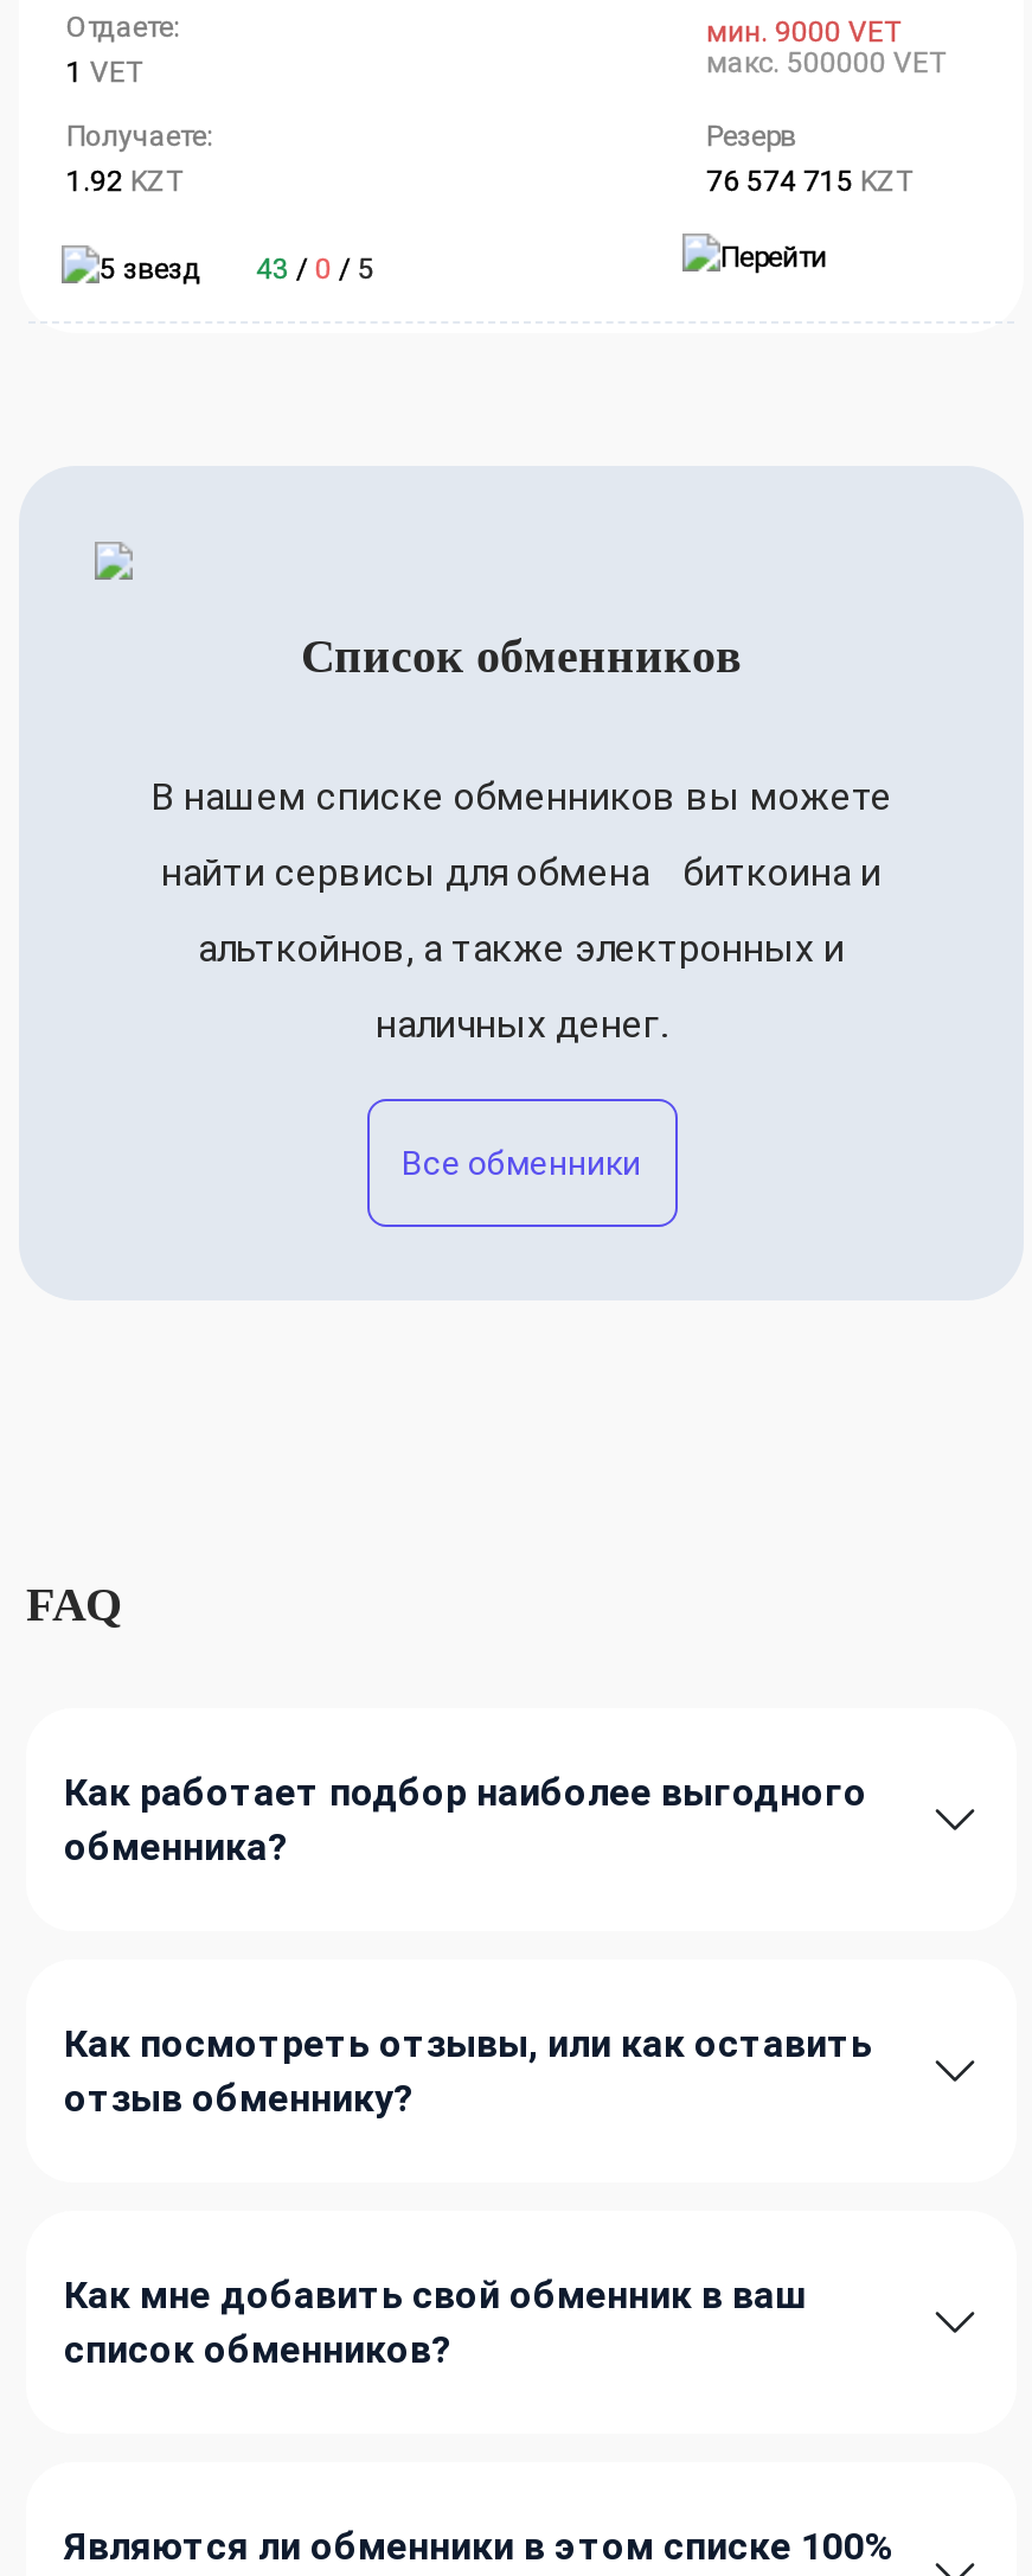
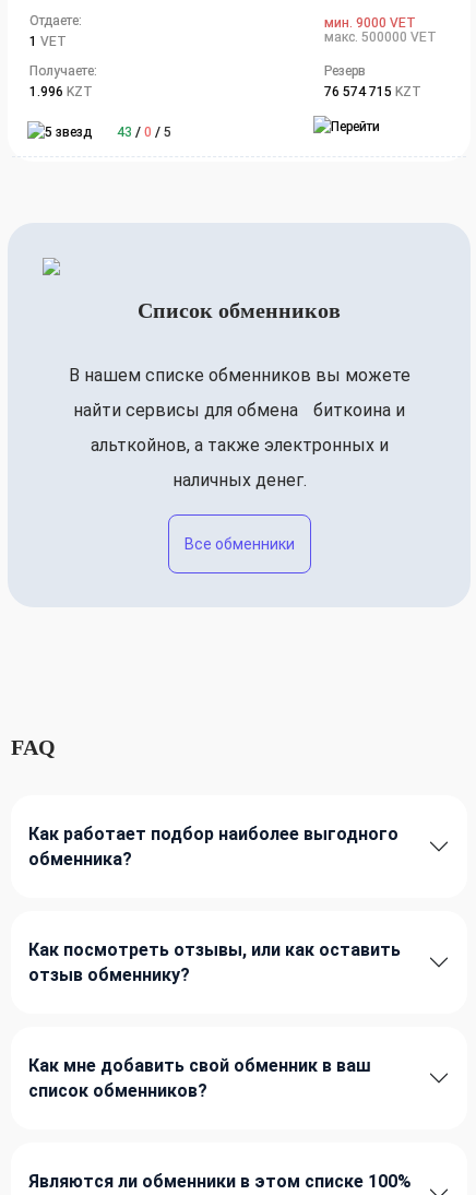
[66,164,187,197] 1.92 KZT -> [29,84,93,99] 1.996 KZT

